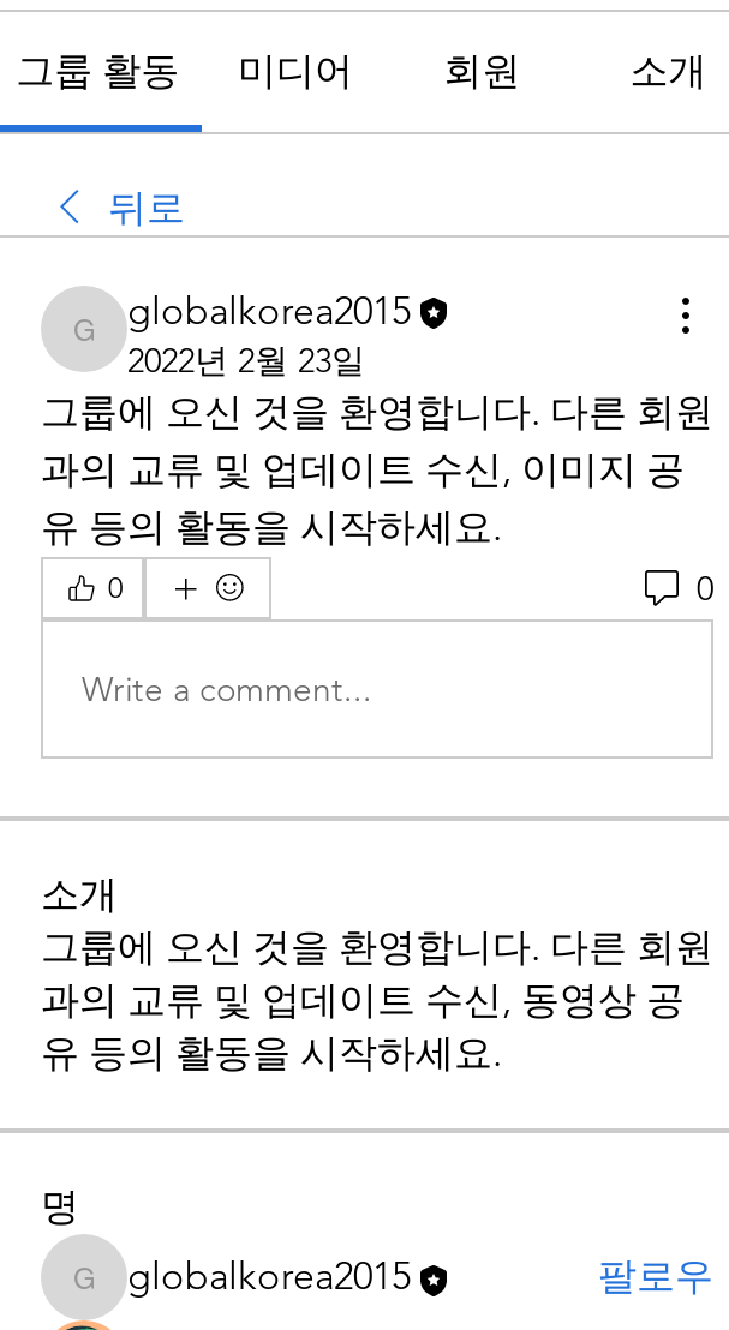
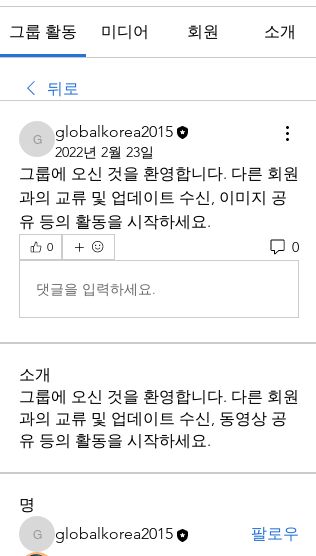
[82,667,372,710] Write a comment... -> [36,280,156,298] 댓글을 입력하세요.

